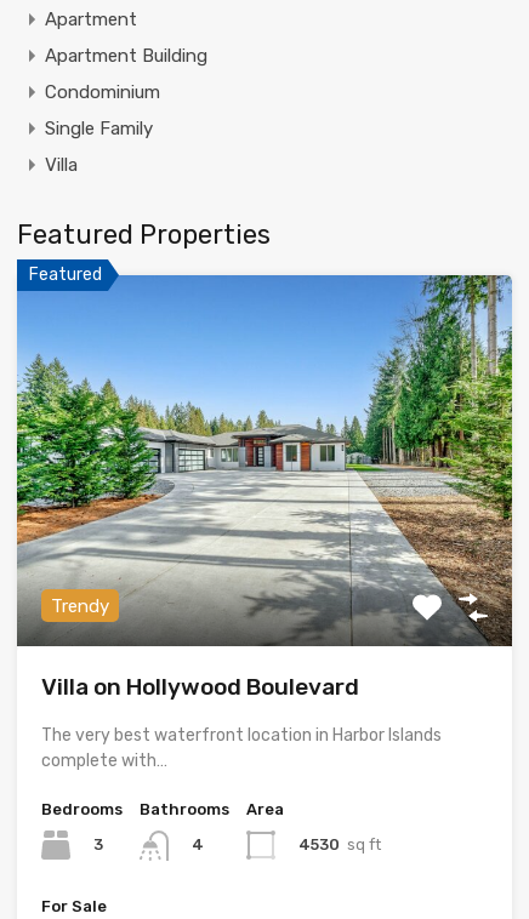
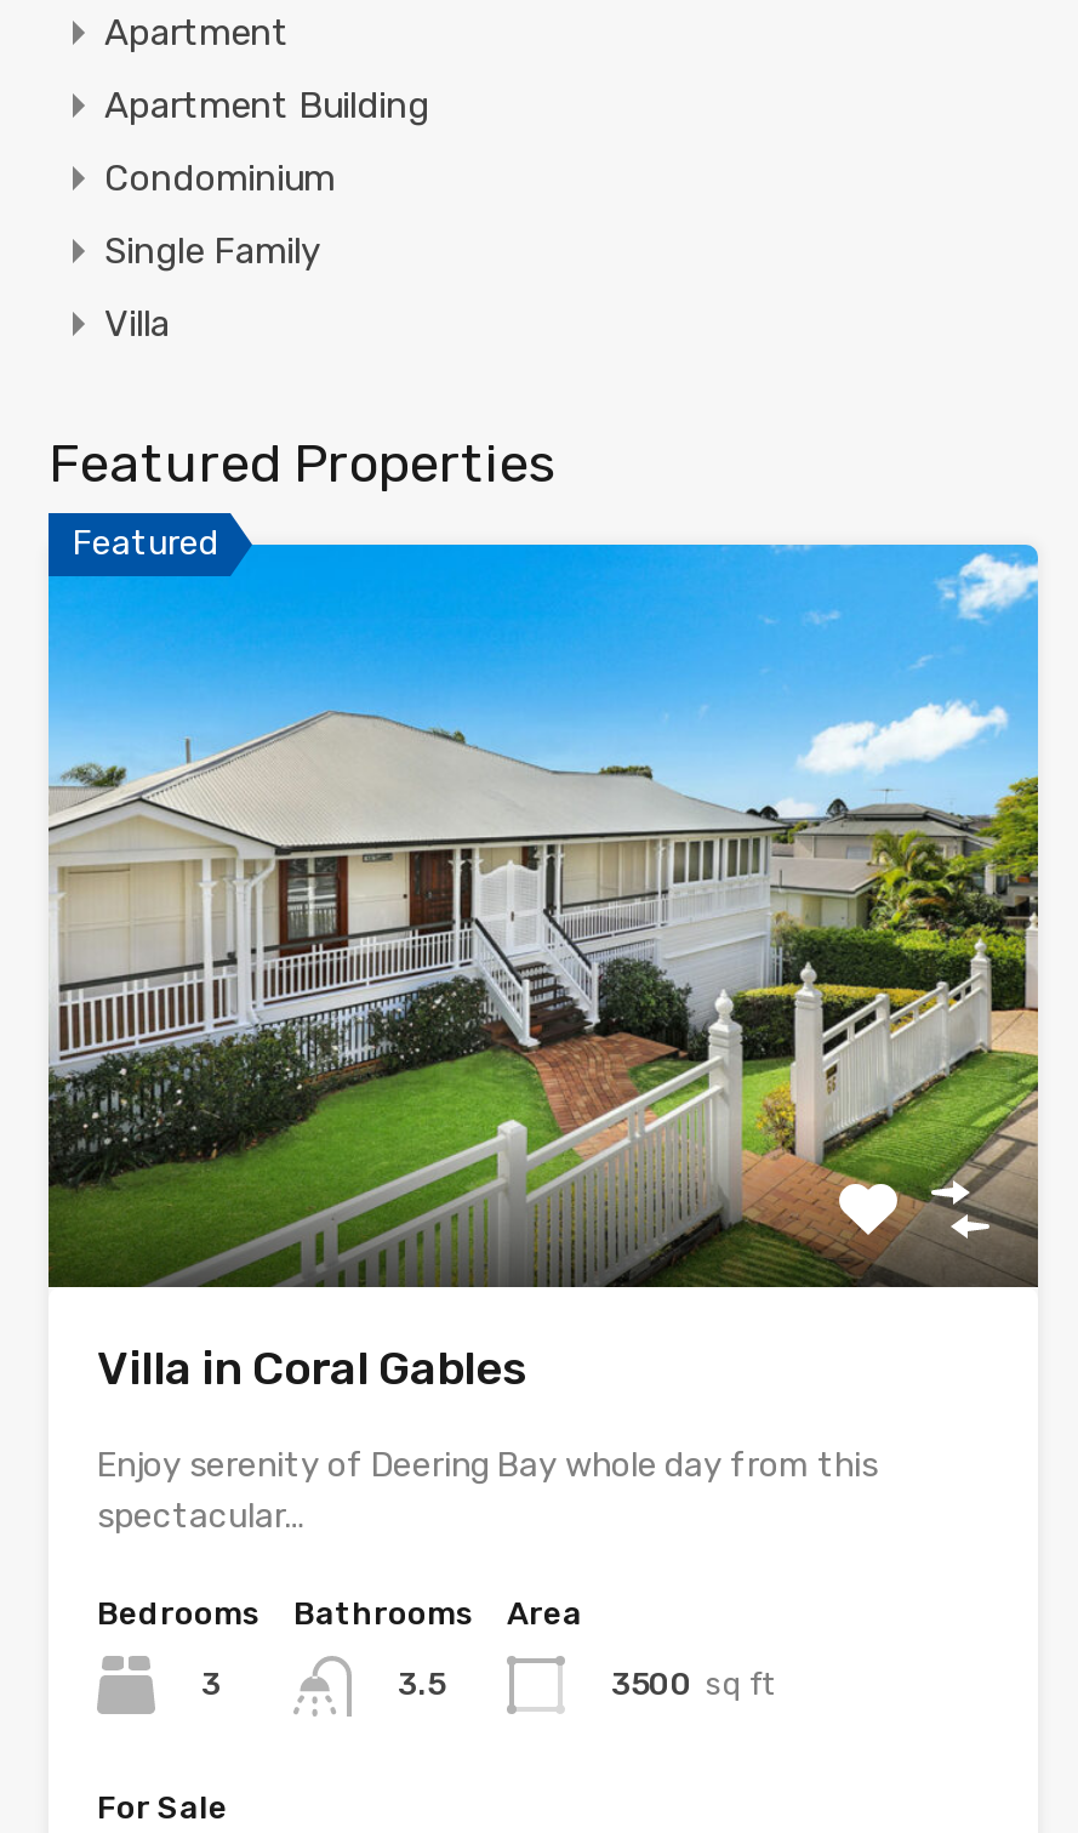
[16,274,513,772] [image] | Trendy | Villa on Hollywood Boulevard | The very best waterfront location in Harbor Islands | complete with… -> [46,542,1040,1538] [image] | Villa in Coral Gables | Enjoy serenity of Deering Bay whole day from this | spectacular…
[192,836,204,854] 4 -> [398,1667,444,1703] 3.5
[298,836,381,854] 4530 sq ft -> [611,1666,774,1703] 3500 sq ft

